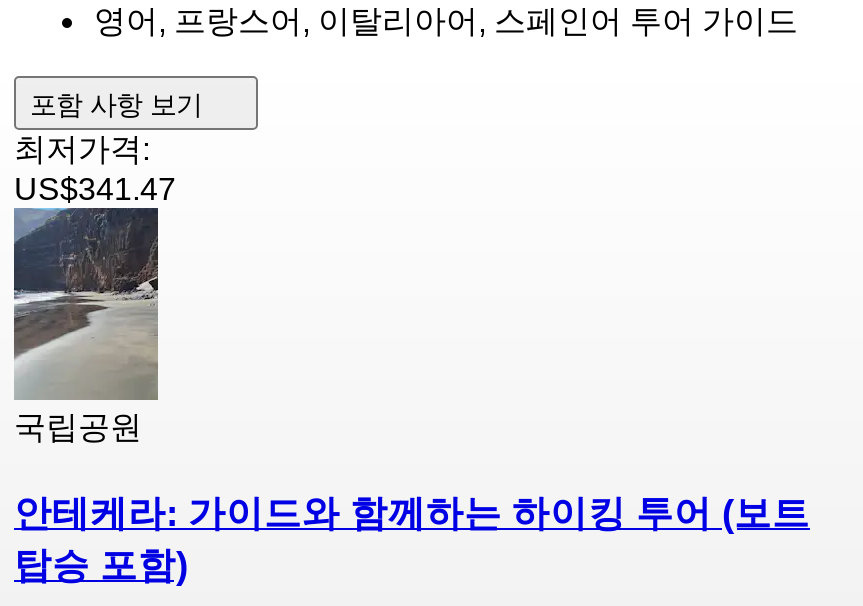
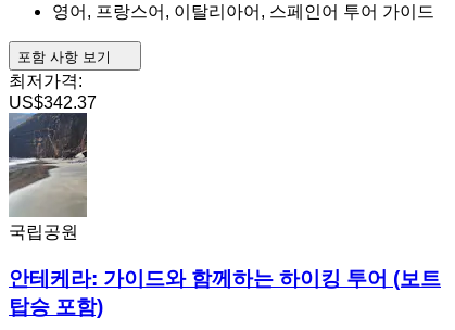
[14,173,176,207] US$341.47 -> [9,94,97,112] US$342.37

